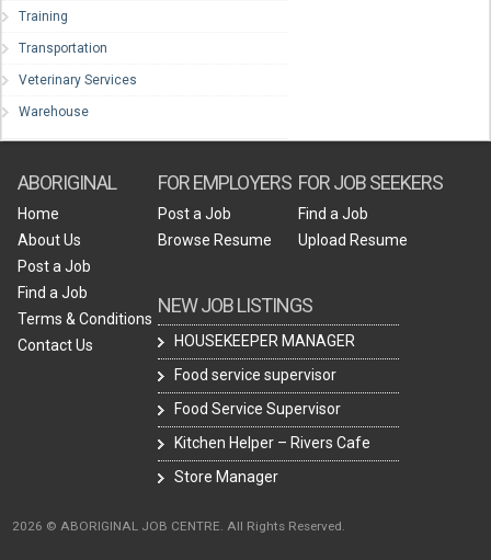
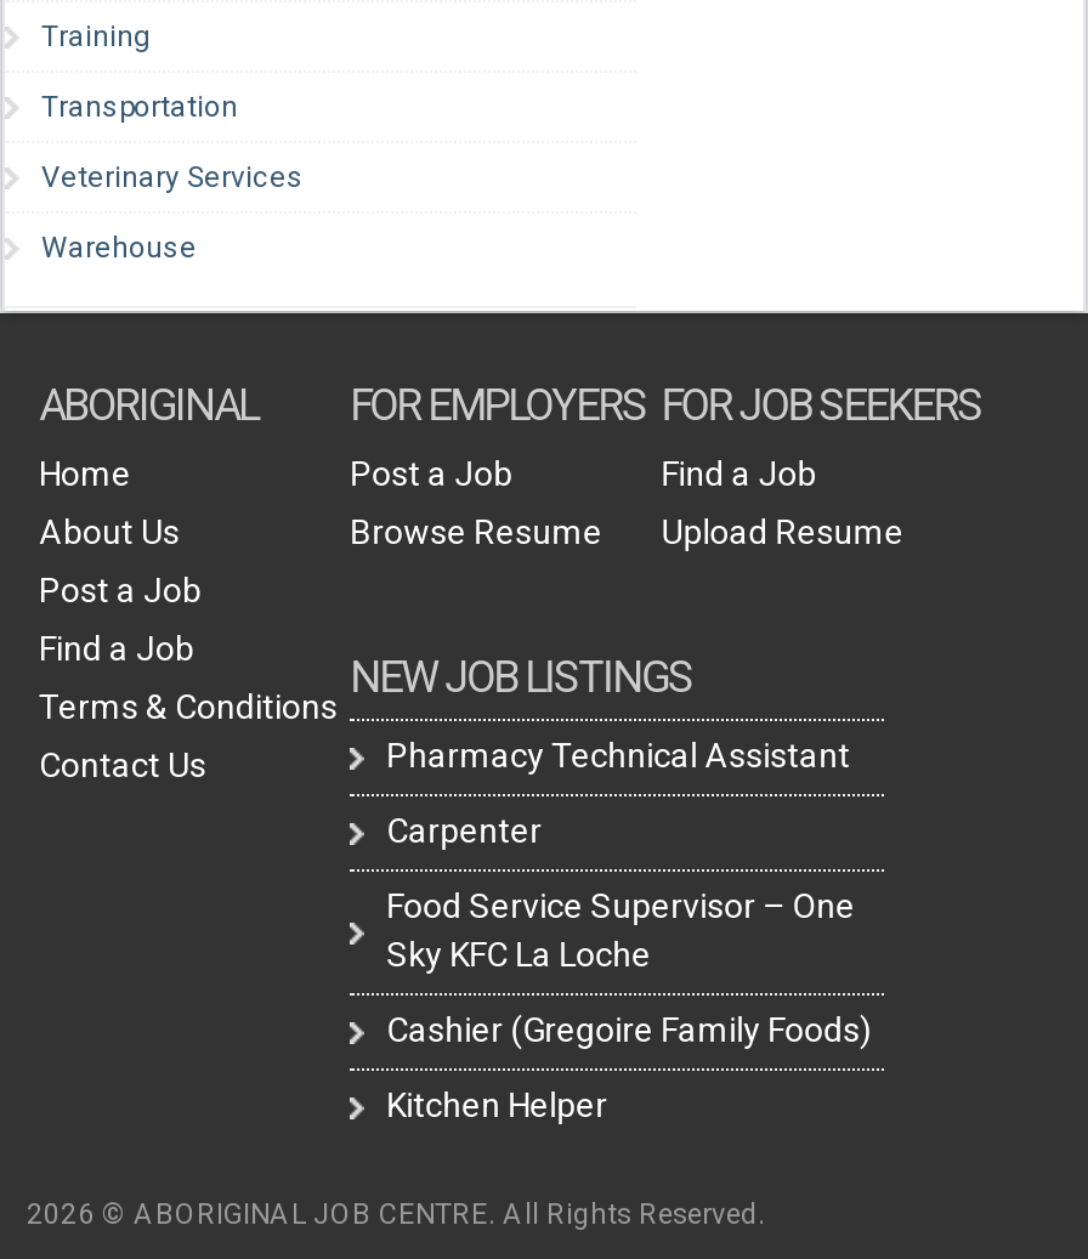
[174,332,355,350] HOUSEKEEPER MANAGER -> [386,737,850,776] Pharmacy Technical Assistant
[174,366,337,384] Food service supervisor -> [386,812,542,851] Carpenter
[174,400,341,418] Food Service Supervisor -> [386,887,855,975] Food Service Supervisor – One | Sky KFC La Loche
[174,434,371,452] Kitchen Helper – Rivers Cafe -> [386,1011,872,1050] Cashier (Gregoire Family Foods)
[174,468,278,486] Store Manager -> [386,1086,607,1125] Kitchen Helper

